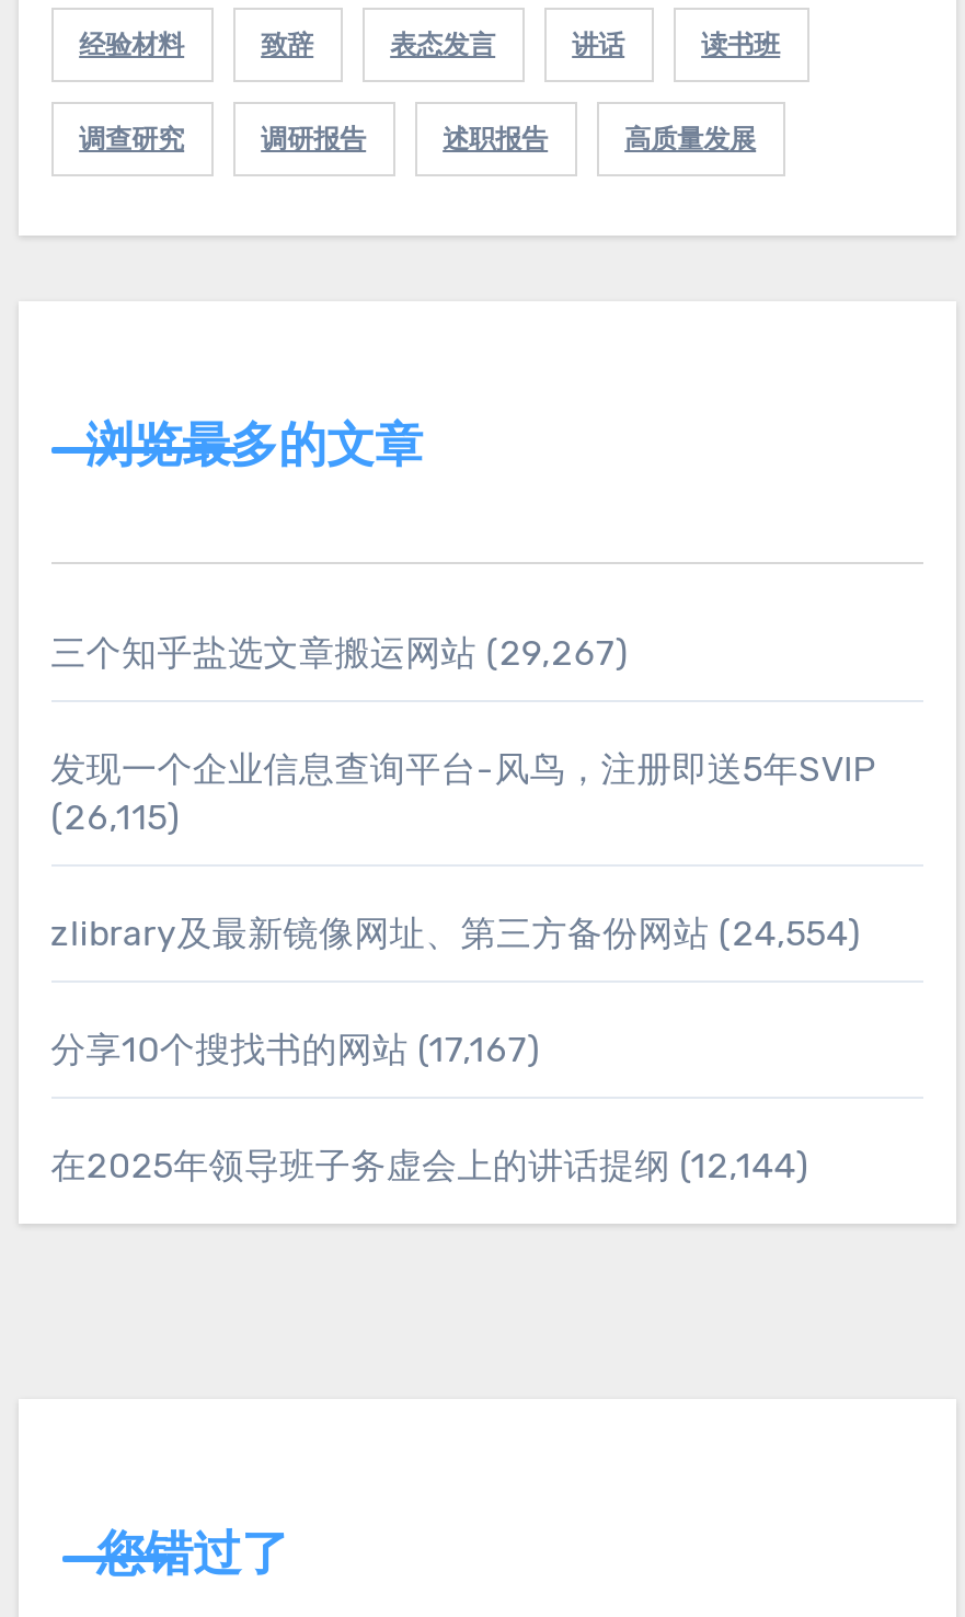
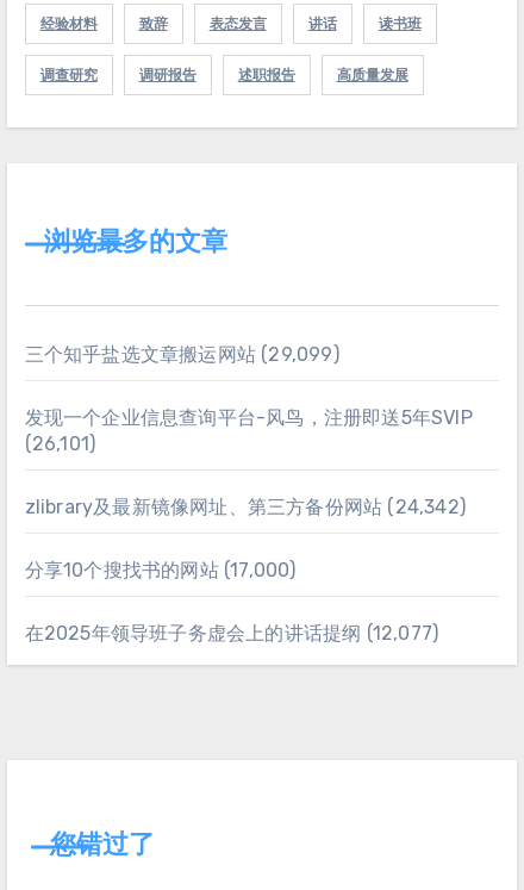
[51,632,627,673] 三个知乎盐选文章搬运网站 (29,267) -> [25,343,339,366] 三个知乎盐选文章搬运网站 (29,099)
[51,796,179,838] (26,115) -> [25,432,96,455] (26,101)
[51,912,860,954] zlibrary及最新镜像网址、第三方备份网站 (24,554) -> [25,495,466,518] zlibrary及最新镜像网址、第三方备份网站 (24,342)
[51,1028,539,1070] 分享10个搜找书的网站 (17,167) -> [25,559,296,581] 分享10个搜找书的网站 (17,000)
[51,1144,808,1186] 在2025年领导班子务虚会上的讲话提纲 (12,144) -> [25,622,438,644] 在2025年领导班子务虚会上的讲话提纲 (12,077)

